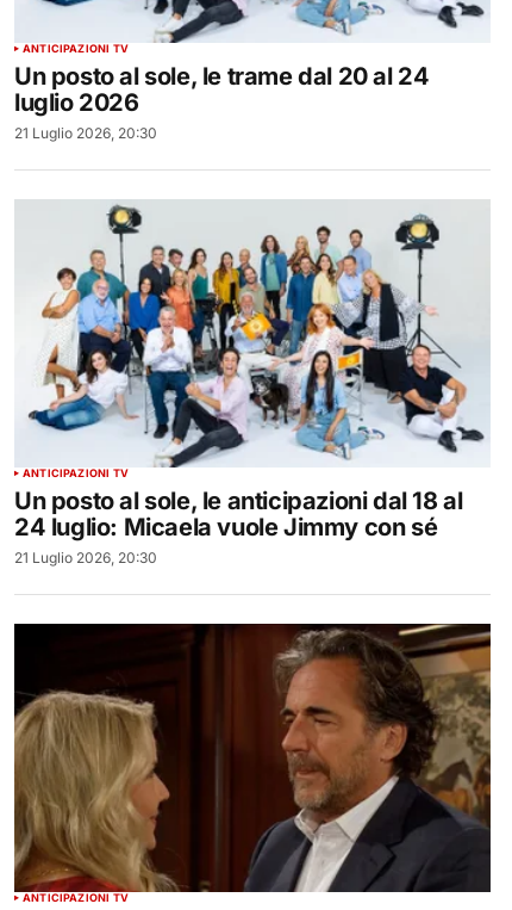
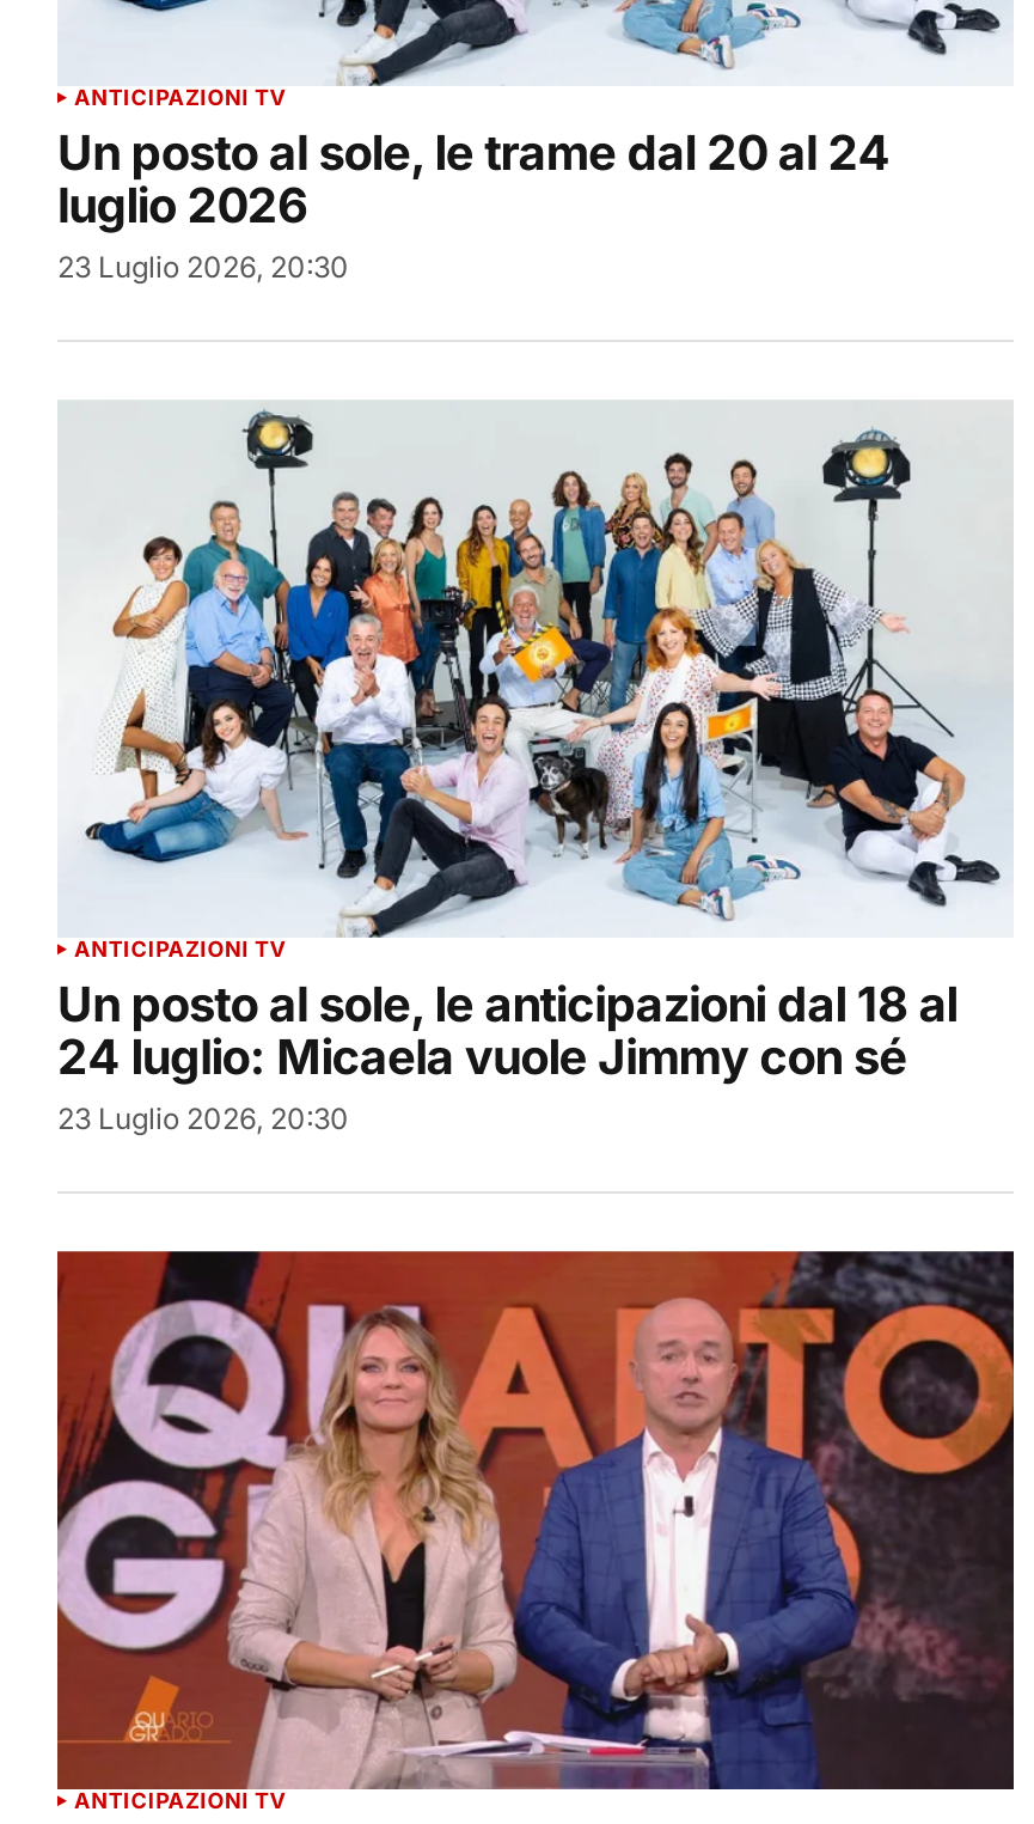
[14,124,157,142] 21 Luglio 2026, 20:30 -> [57,249,349,285] 23 Luglio 2026, 20:30
[14,549,157,567] 21 Luglio 2026, 20:30 -> [57,1101,349,1137] 23 Luglio 2026, 20:30
[13,623,492,893] [image] -> [55,1249,1016,1792] [image]

